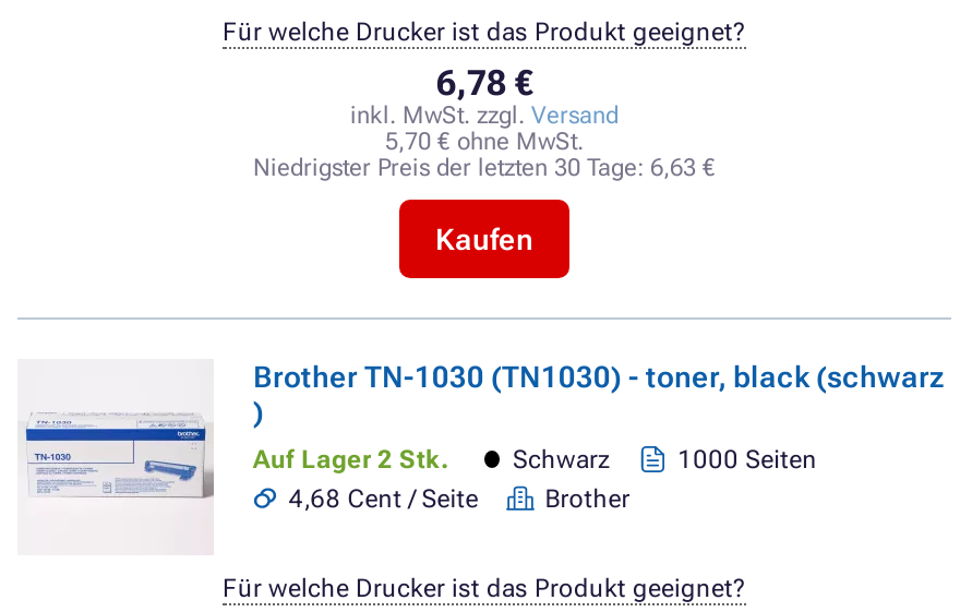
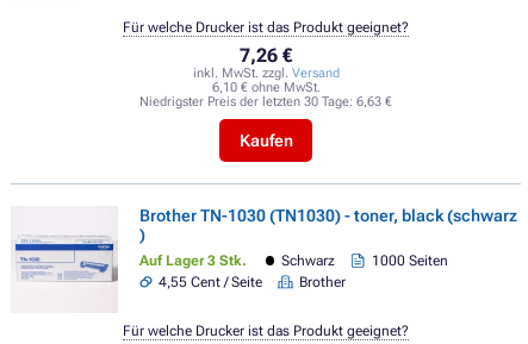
[436,63,532,105] 6,78 € -> [240,45,292,67] 7,26 €
[385,129,584,157] 5,70 € ohne MwSt. -> [212,80,320,96] 6,10 € ohne MwSt.
[253,444,449,475] Auf Lager 2 Stk. -> [139,252,247,269] Auf Lager 3 Stk.
[288,483,478,514] 4,68 Cent / Seite -> [159,274,262,290] 4,55 Cent / Seite

